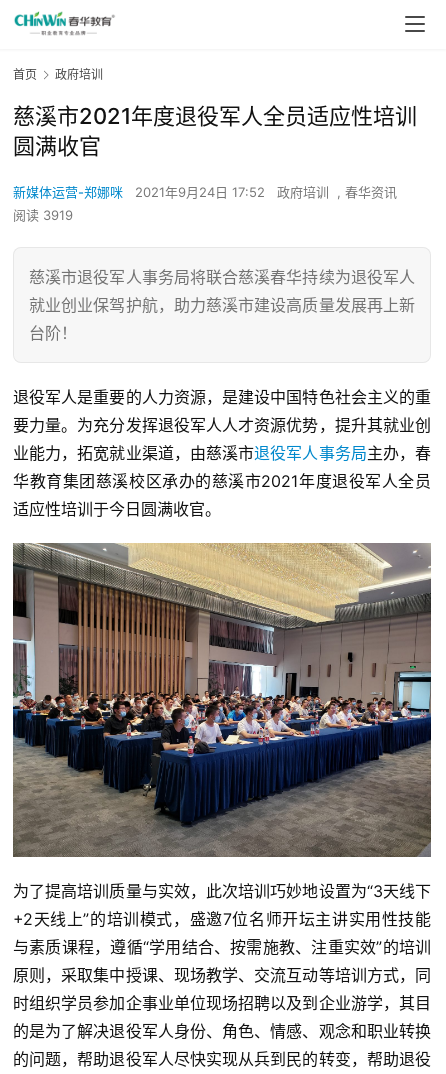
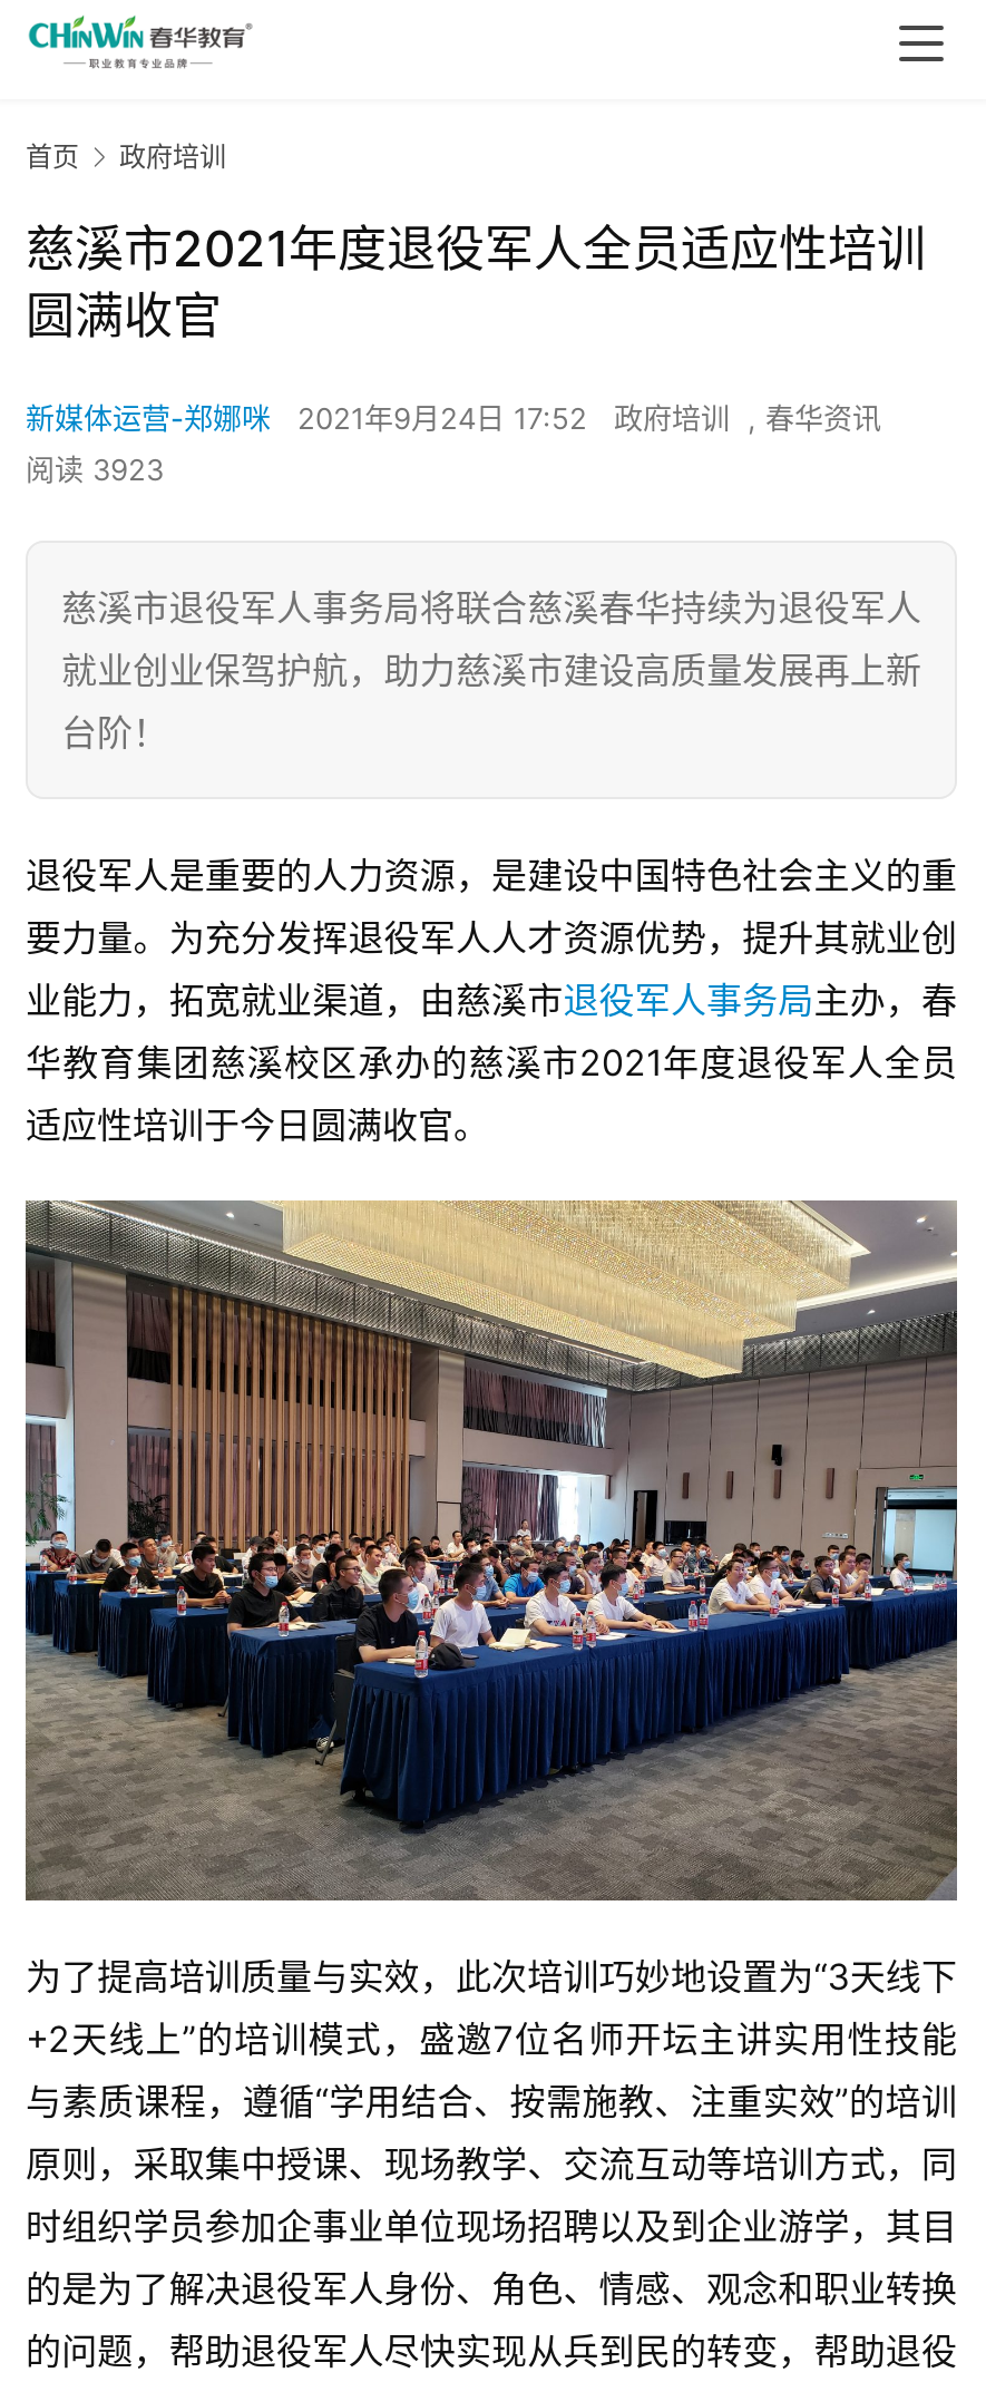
[13,207,73,223] 阅读 3919 -> [26,452,164,488] 阅读 3923

